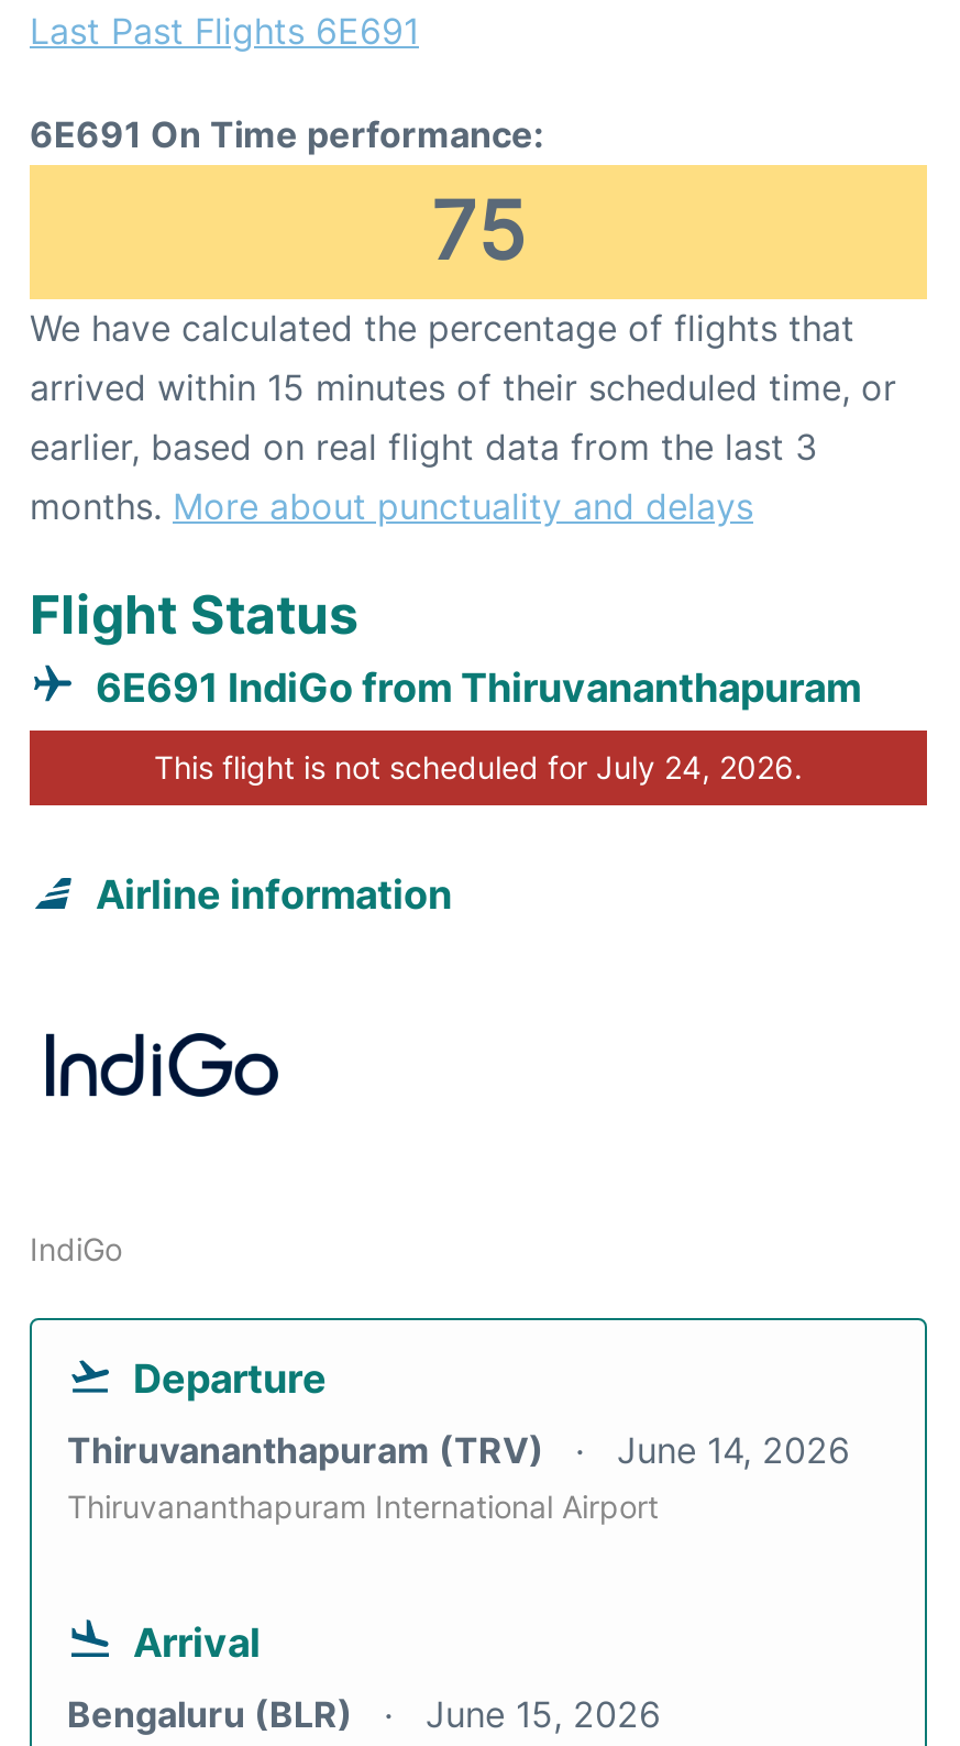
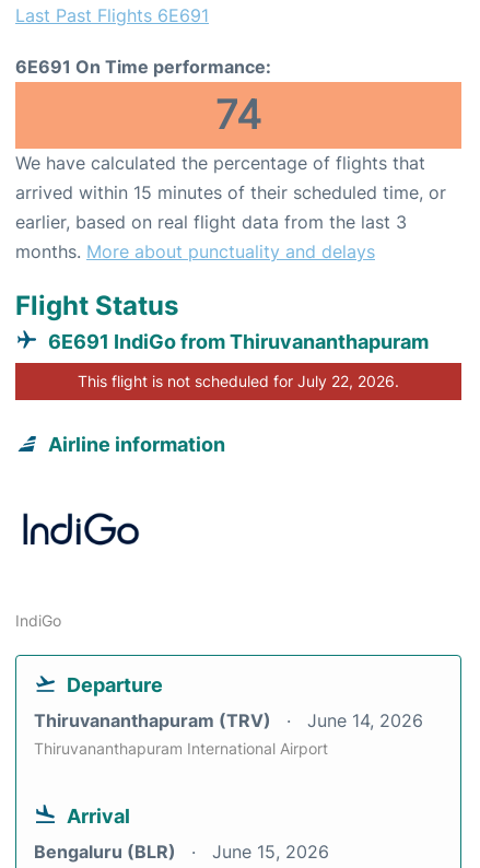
[431,183,526,280] 75 -> [215,91,261,139] 74
[154,748,803,786] This flight is not scheduled for July 24, 2026. -> [78,372,399,390] This flight is not scheduled for July 22, 2026.

